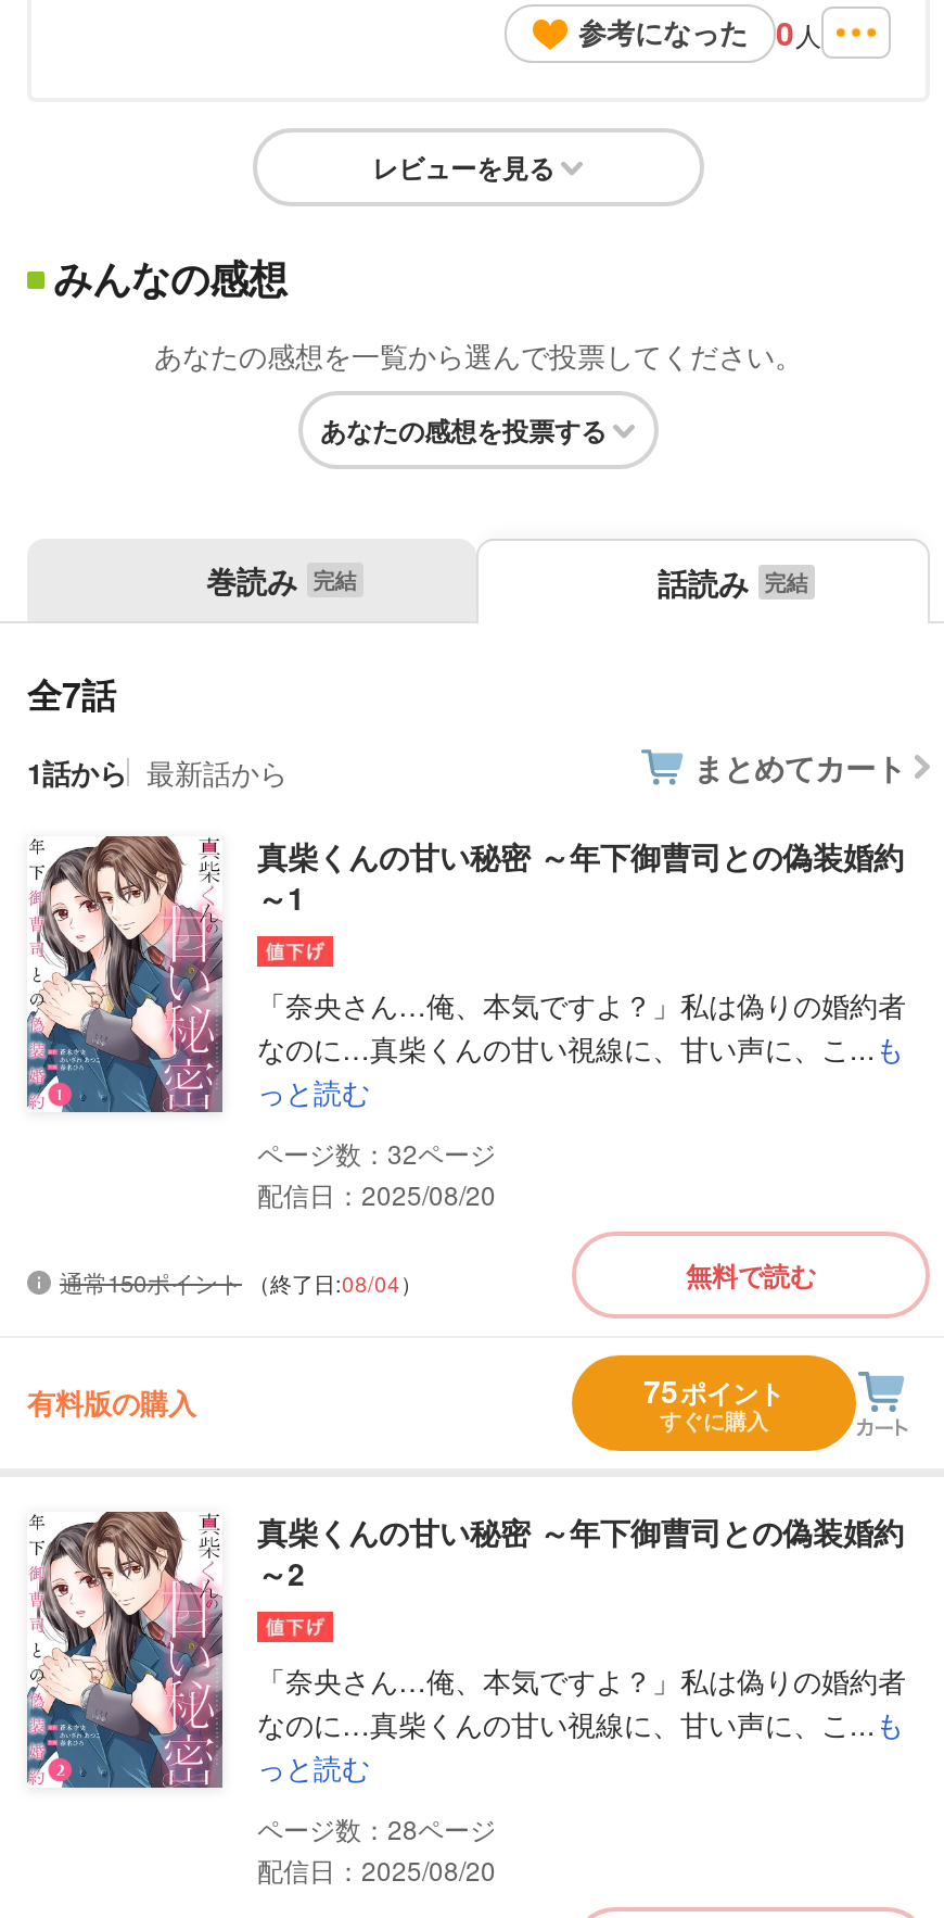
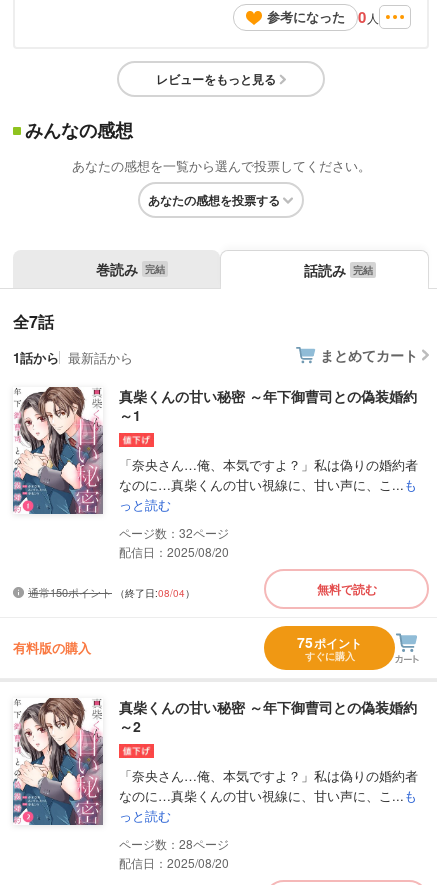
[372,148,554,187] レビューを見る -> [156,70,276,88] レビューをもっと見る

